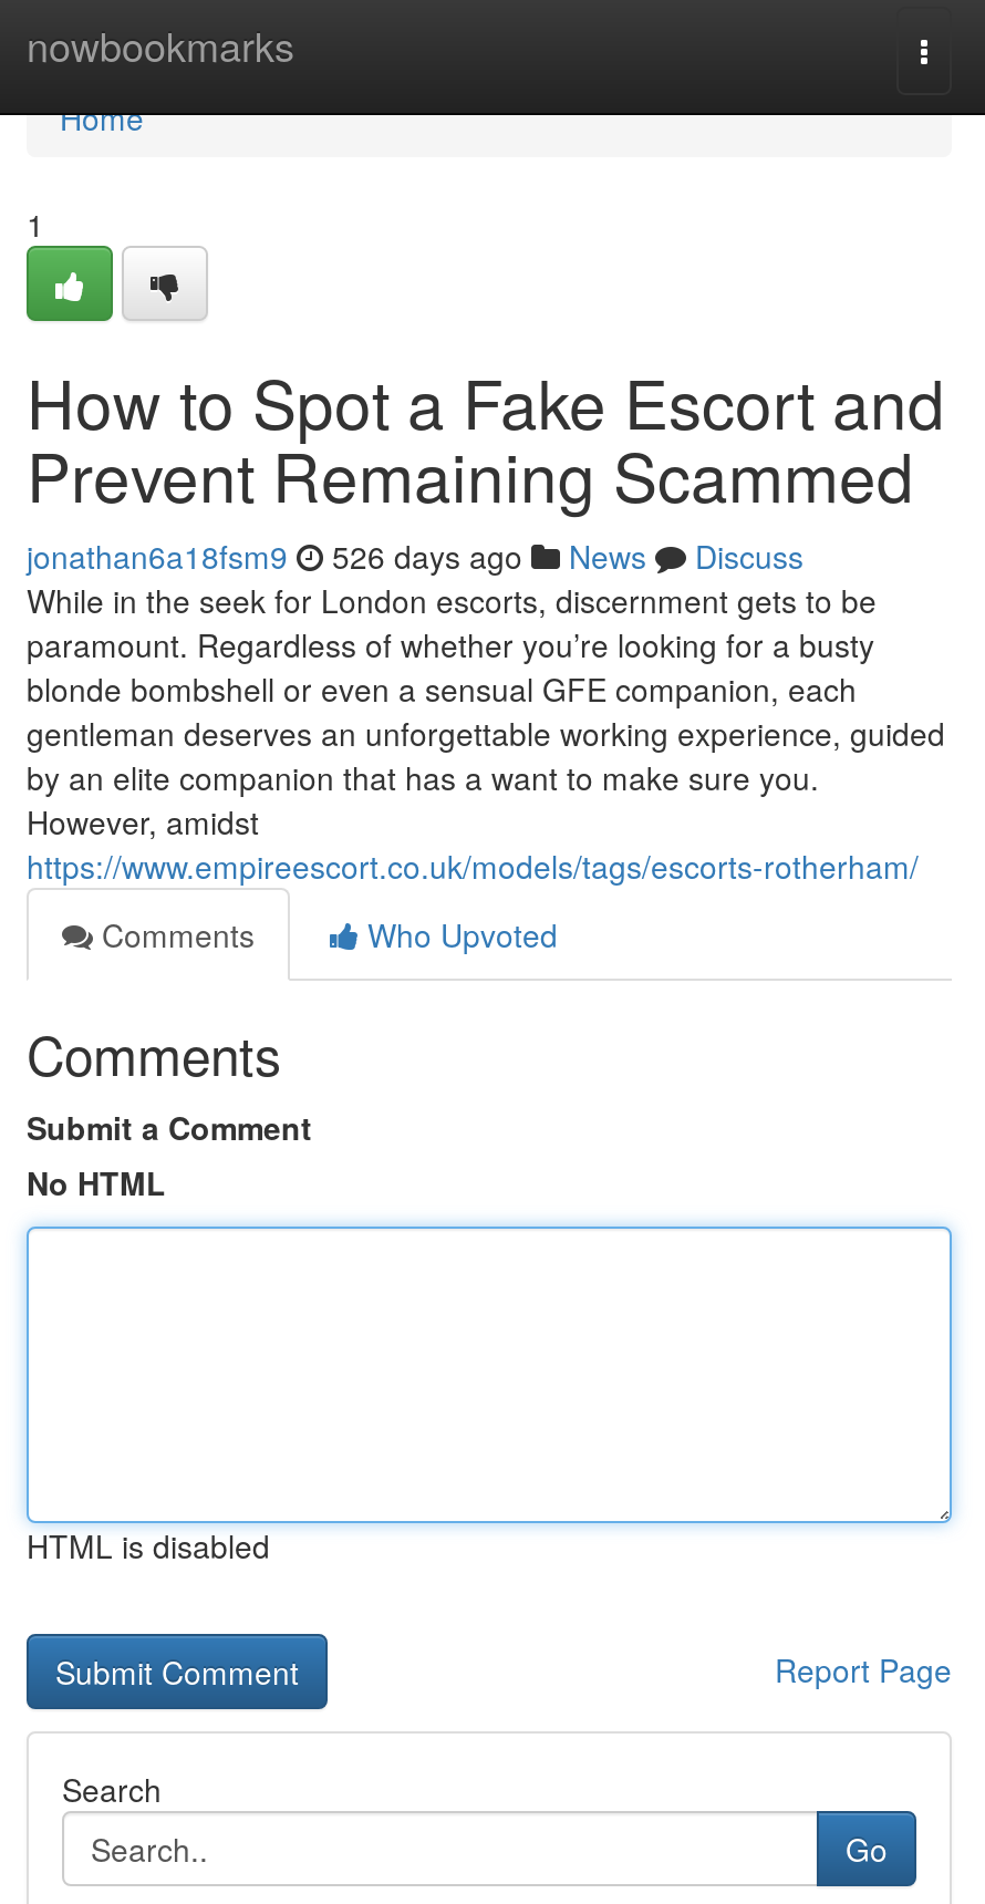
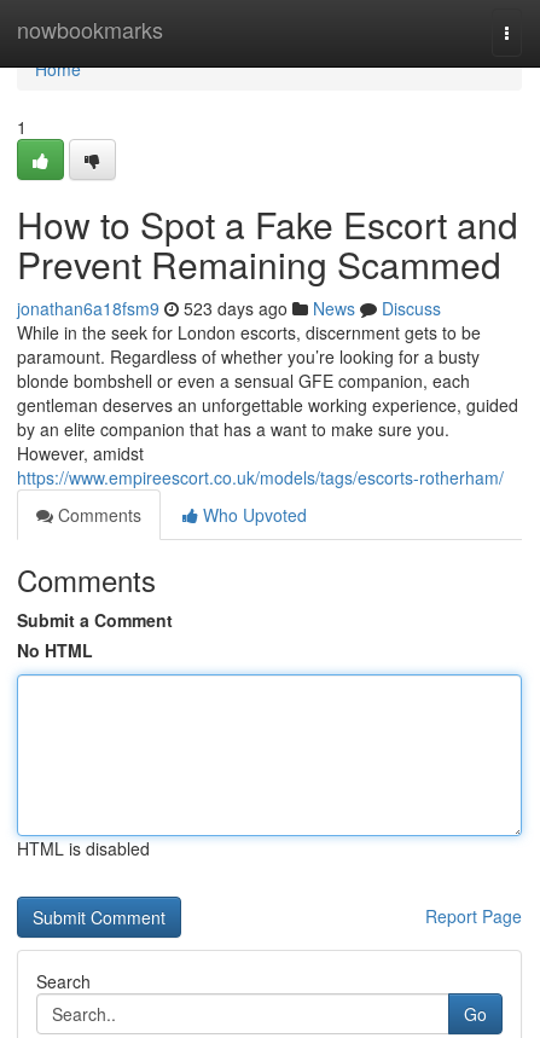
[27,534,803,578] jonathan6a18fsm9 526 days ago News Discuss -> [17,296,441,320] jonathan6a18fsm9 523 days ago News Discuss

